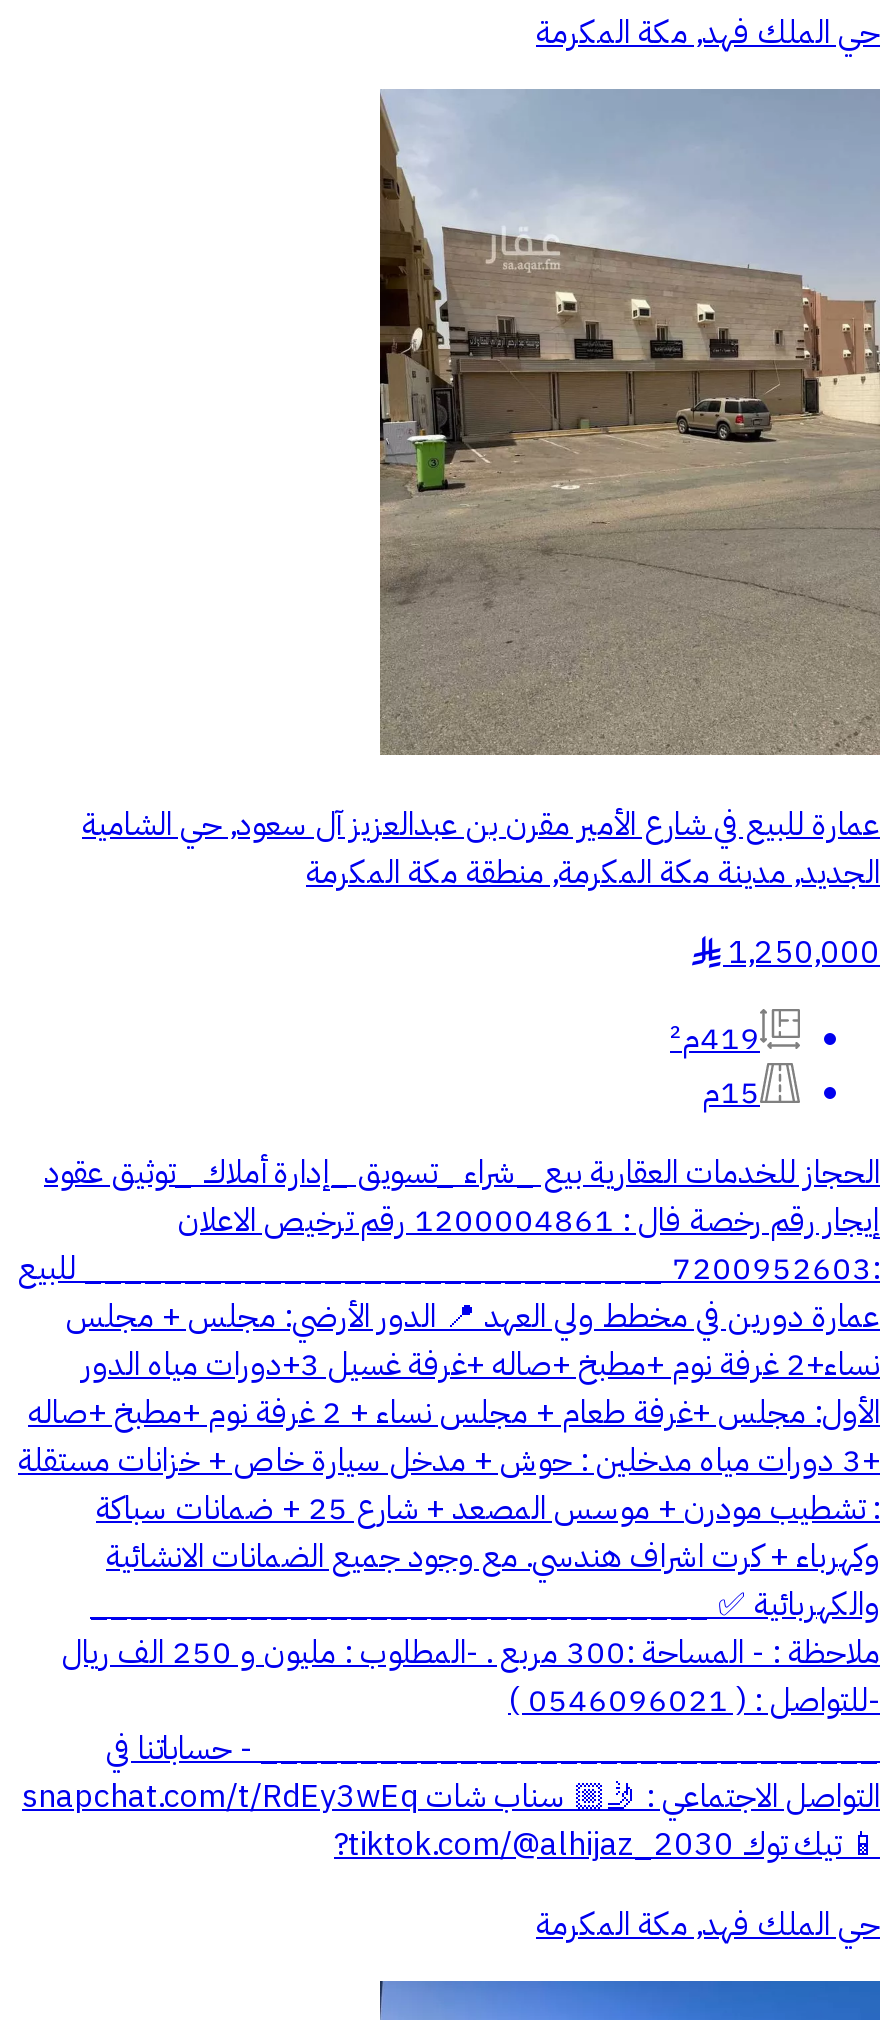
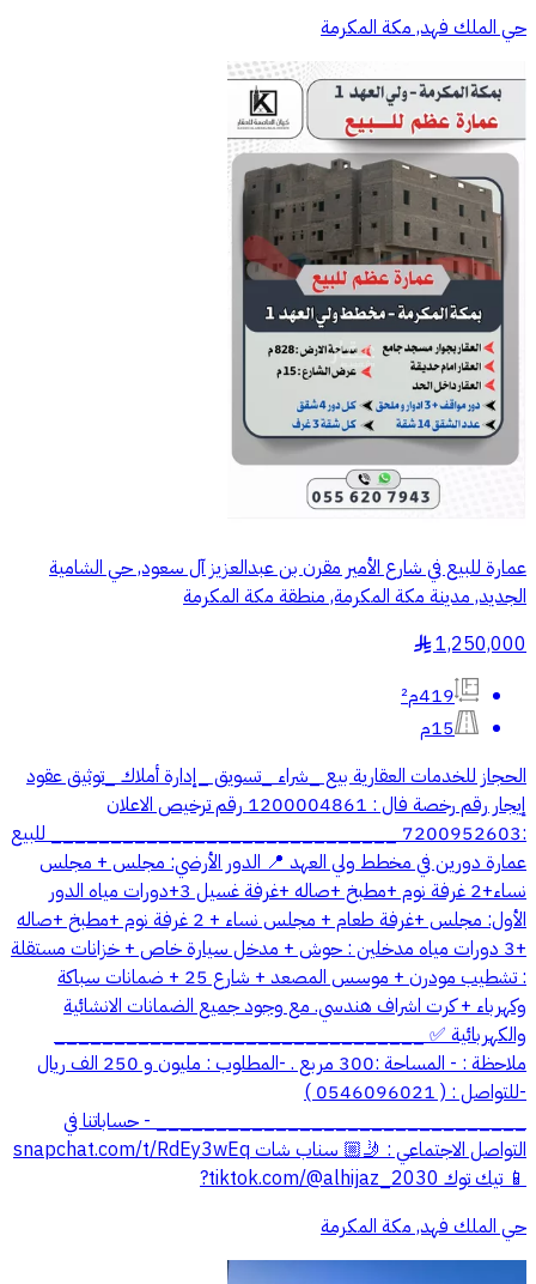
[378,87,882,757] [image] -> [227,62,526,510] [image]

